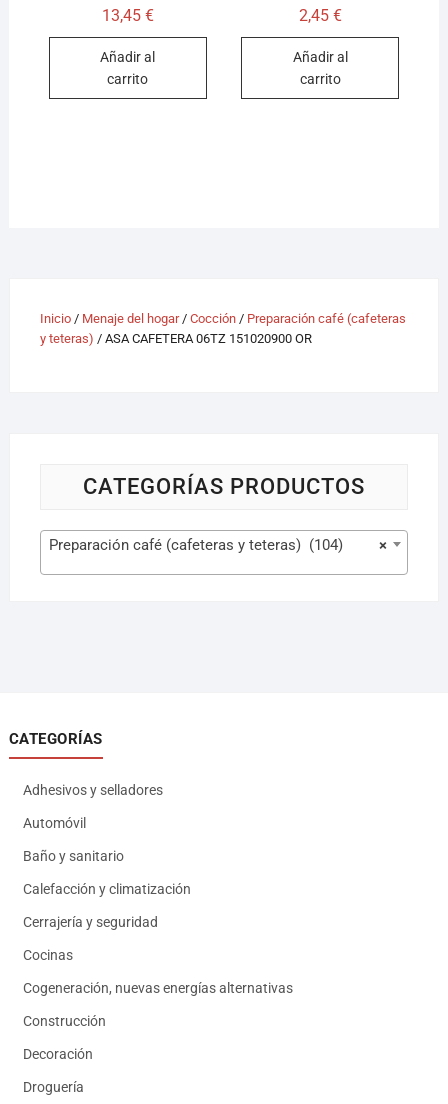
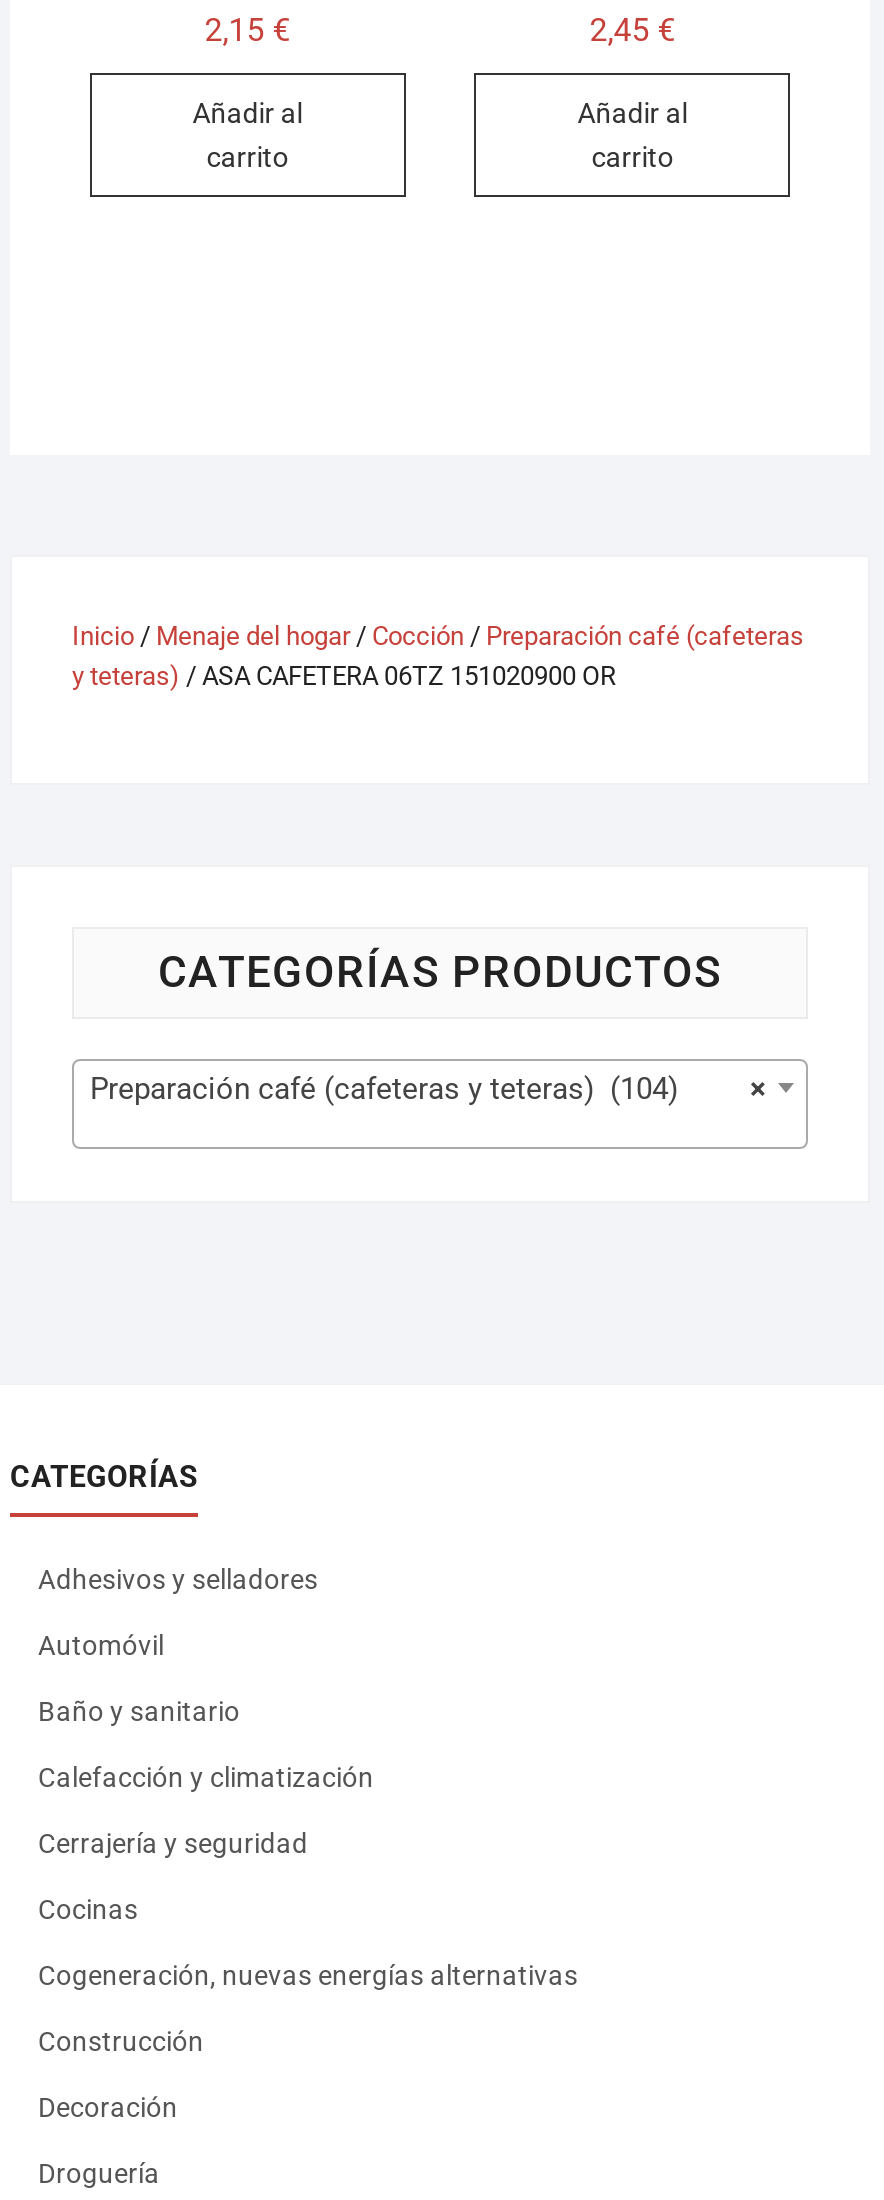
[102,6,154,25] 13,45 € -> [205,11,291,49] 2,15 €

